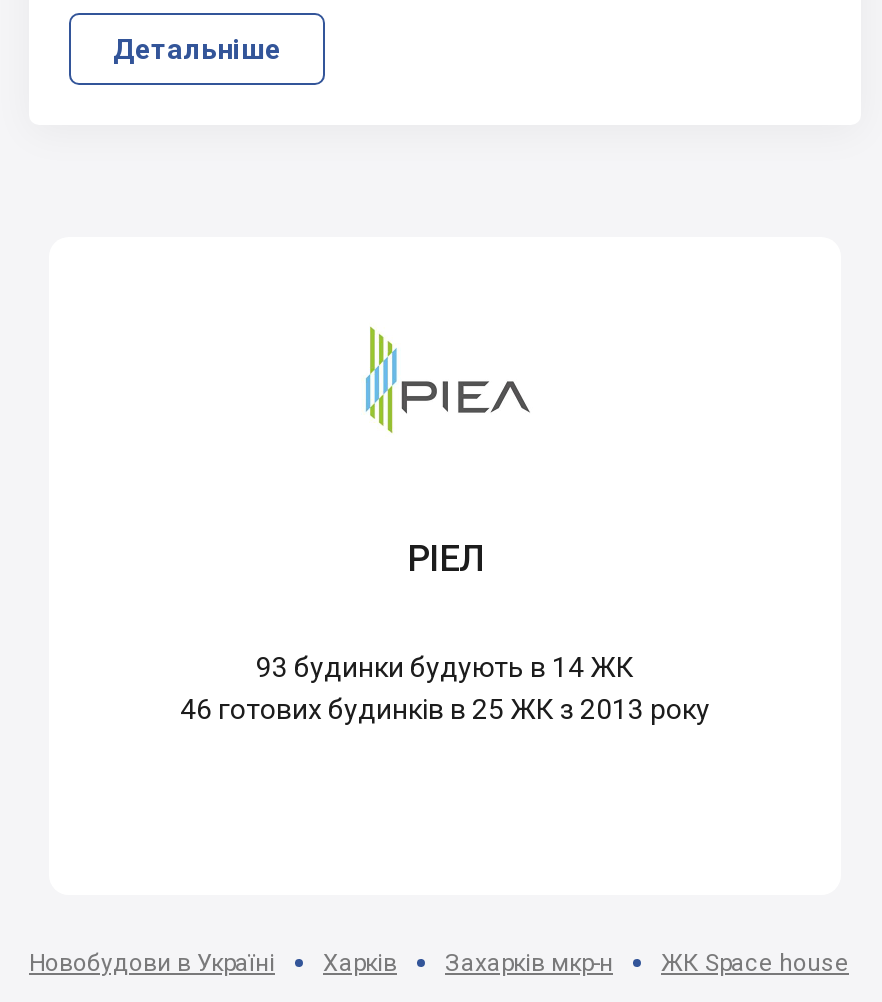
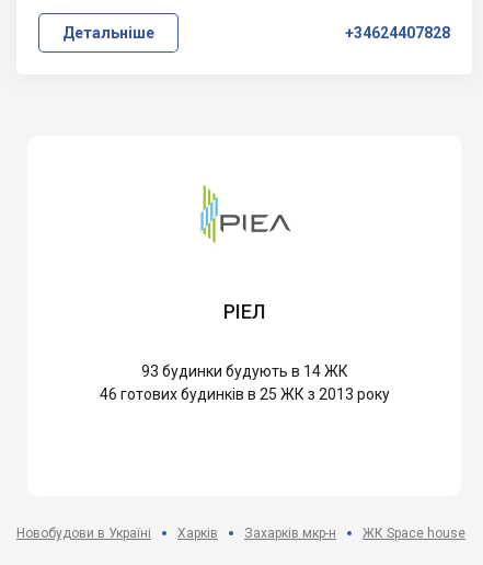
none -> [345,24,450,42] +34624407828

